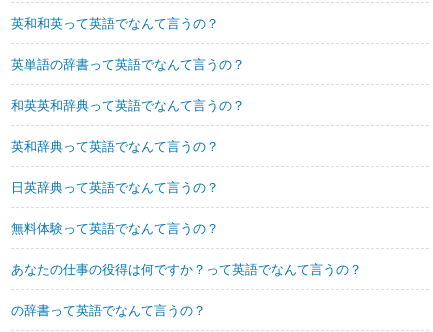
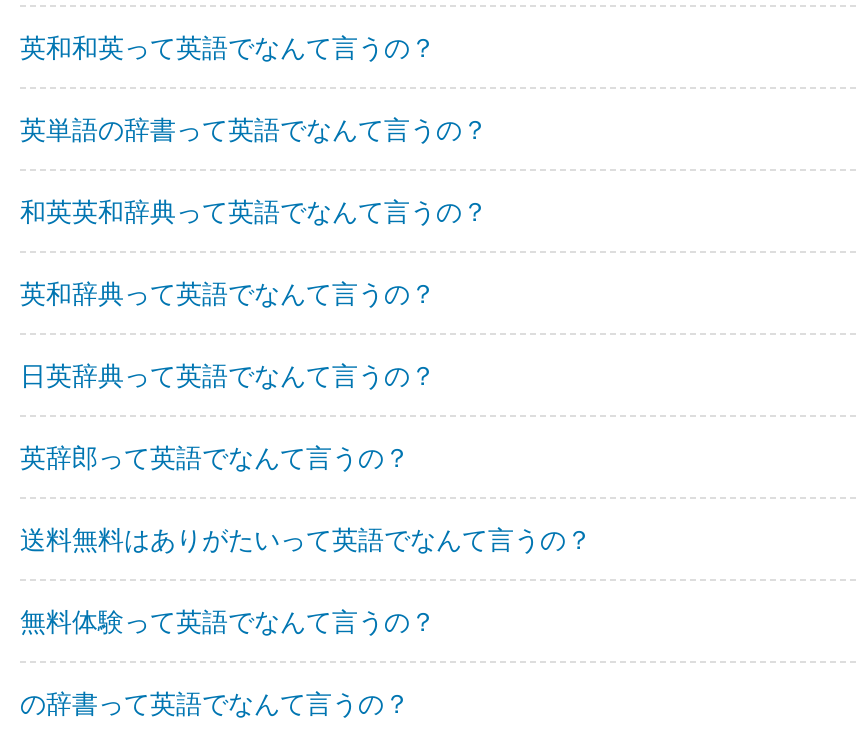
none -> [20,439,592,557] 英辞郎って英語でなんて言うの？ | 送料無料はありがたいって英語でなんて言うの？
moved [11,219,219,237] -> [20,603,436,639]: 無料体験って英語でなんて言うの？
[11,260,362,278] あなたの仕事の役得は何ですか？って英語でなんて言うの？ -> none

